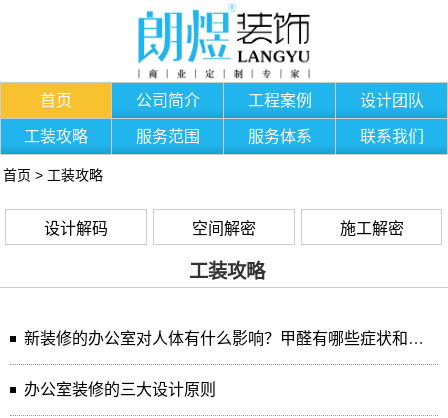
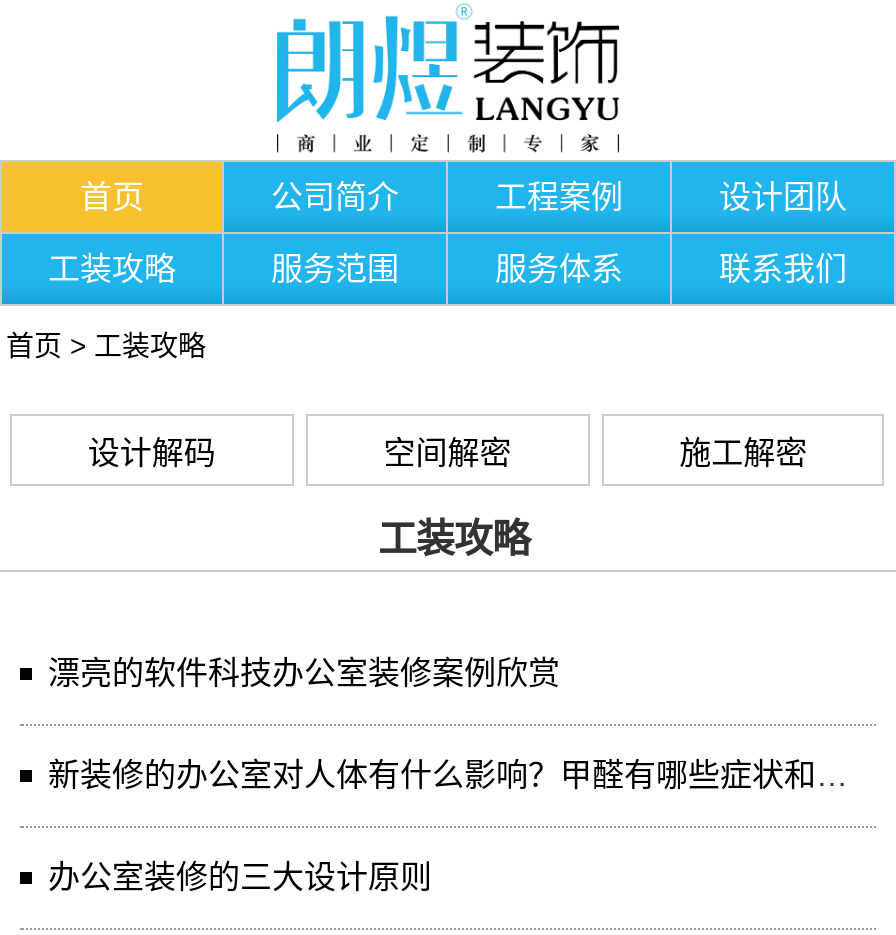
none -> [48,656,560,690] 漂亮的软件科技办公室装修案例欣赏

